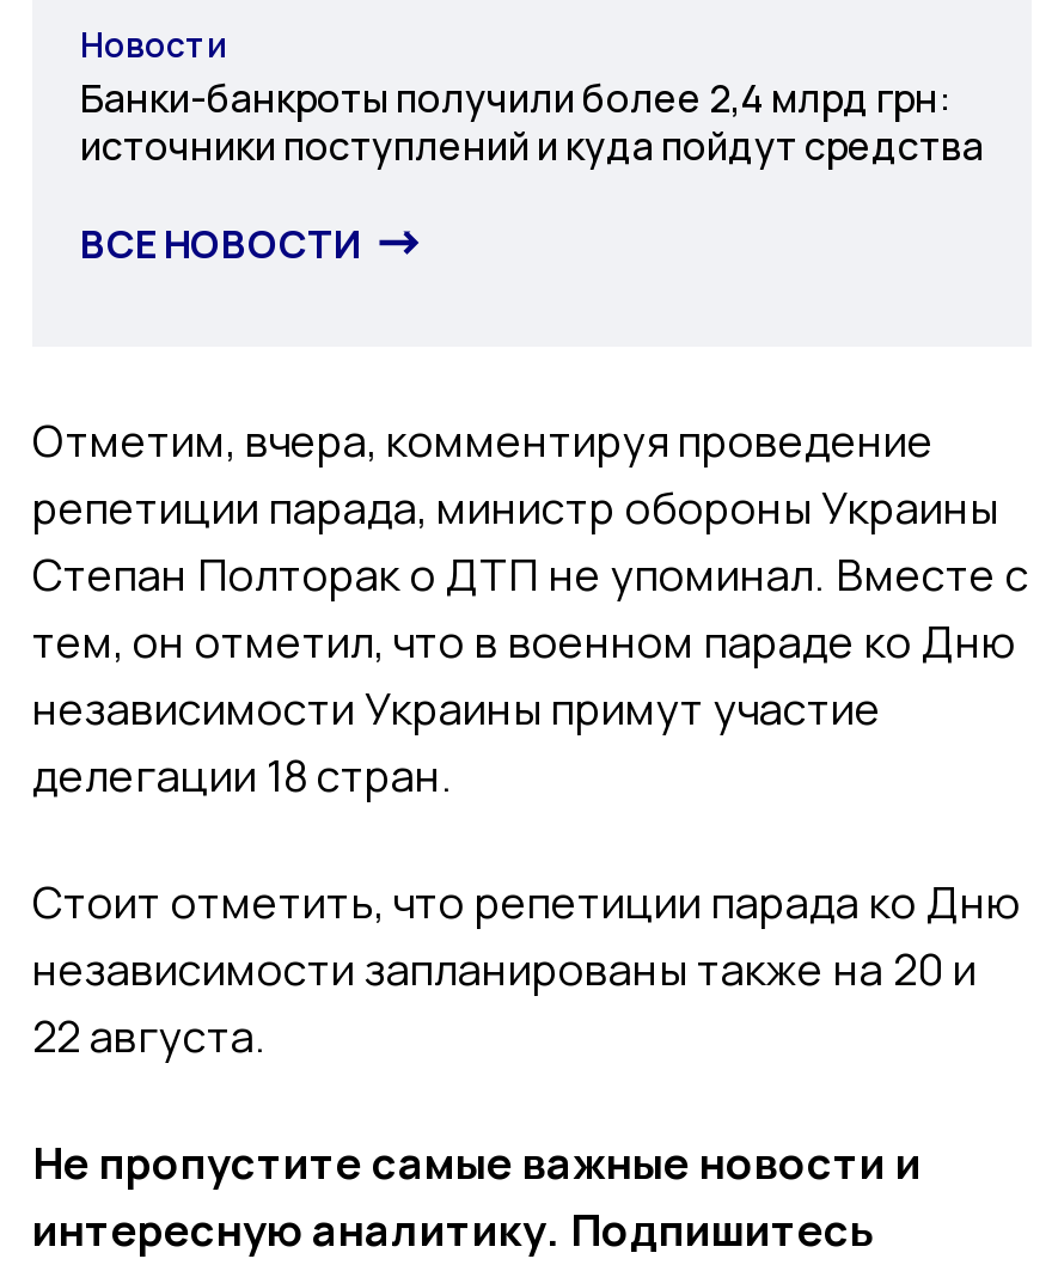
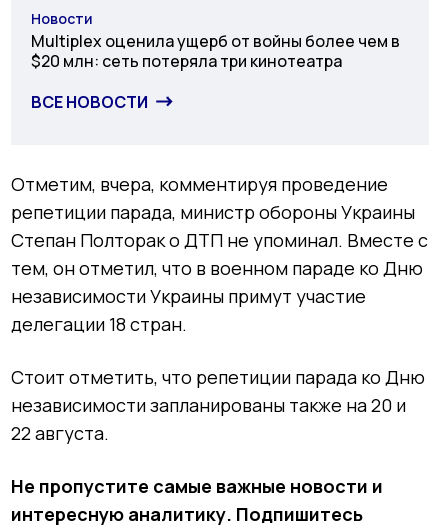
[80,72,984,172] Банки-банкроты получили более 2,4 млрд грн: | источники поступлений и куда пойдут средства -> [31,30,400,72] Multiplex оценила ущерб от войны более чем в | $20 млн: сеть потеряла три кинотеатра

